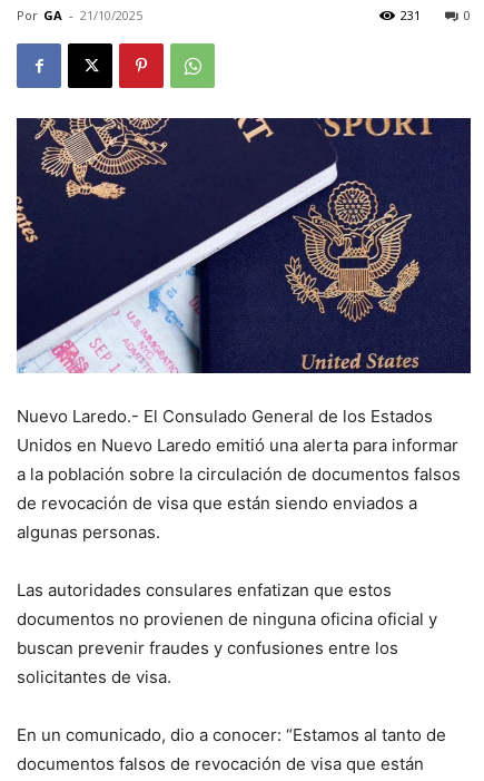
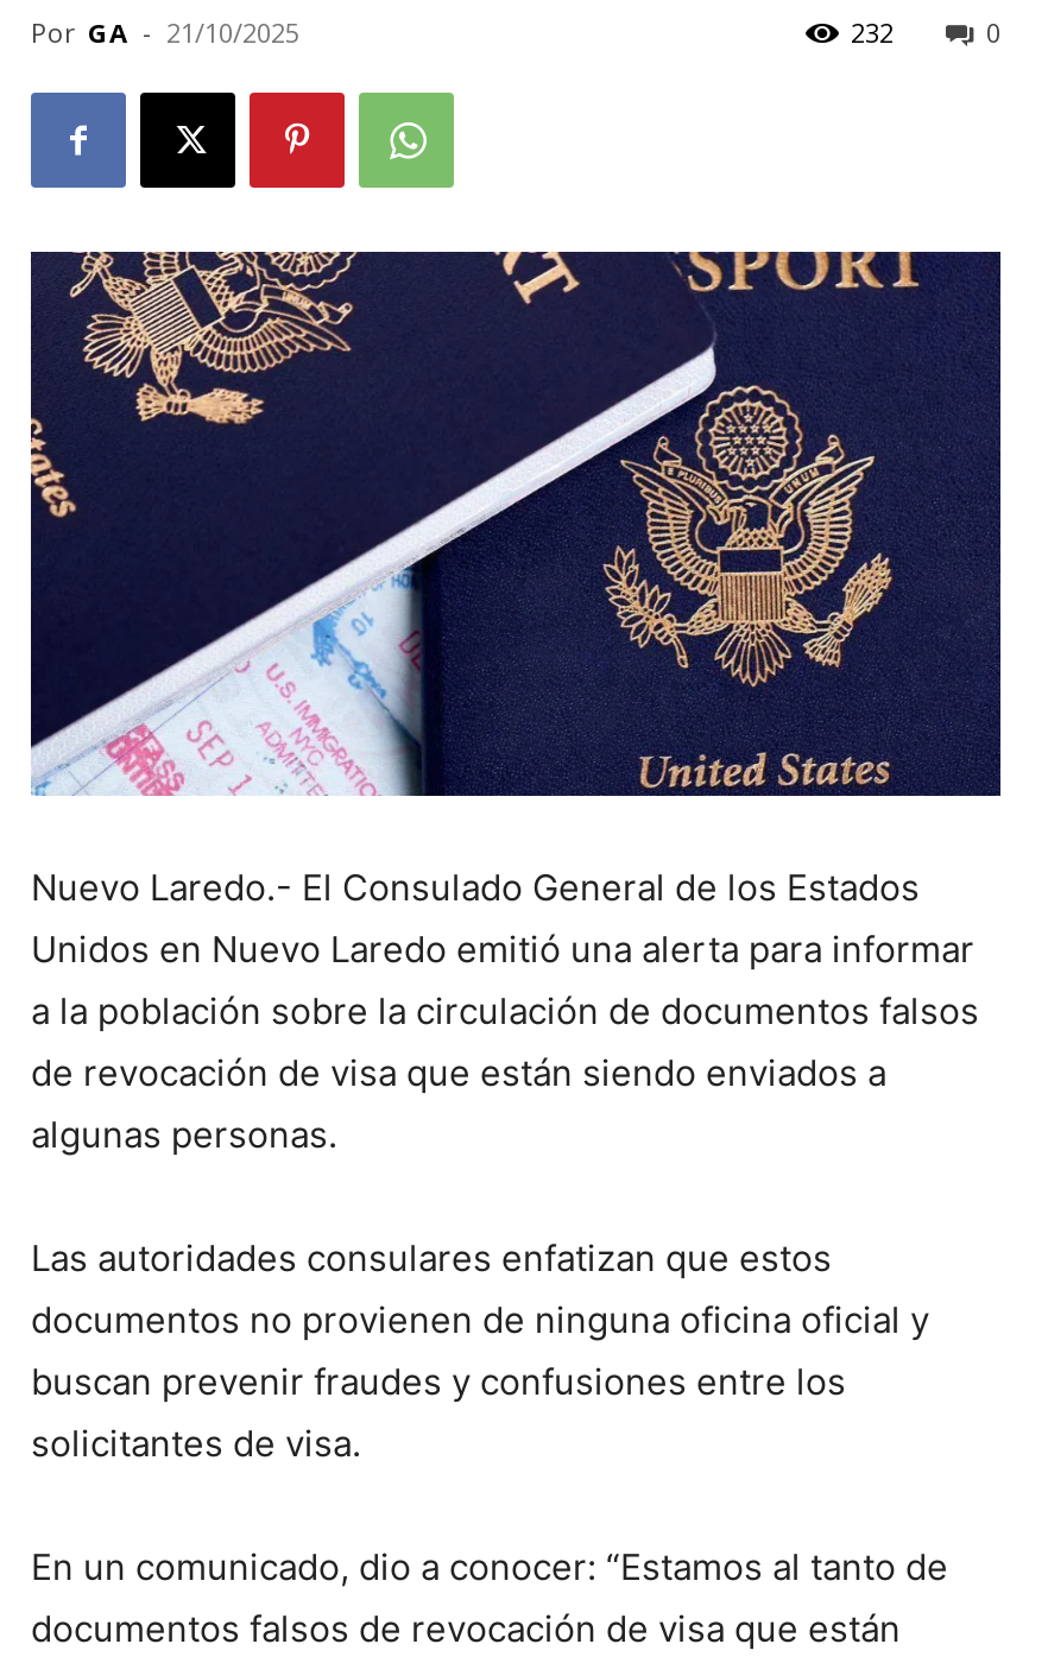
[401,7,421,23] 231 -> [851,14,894,50] 232

